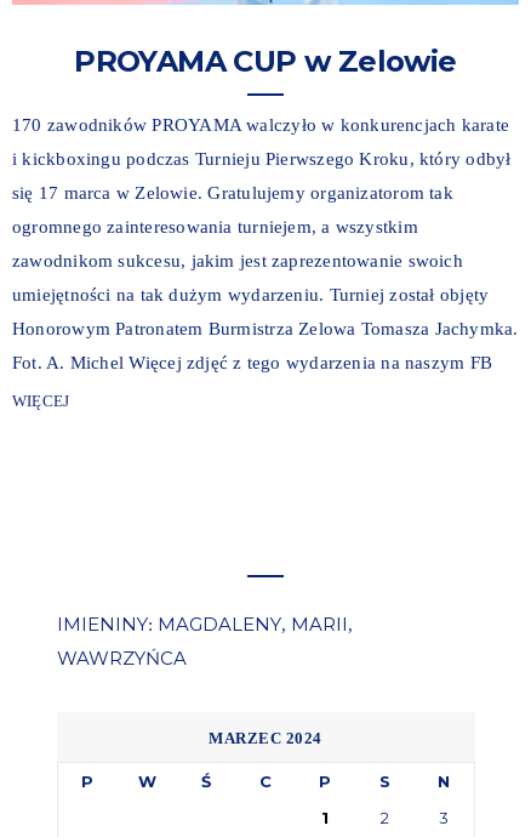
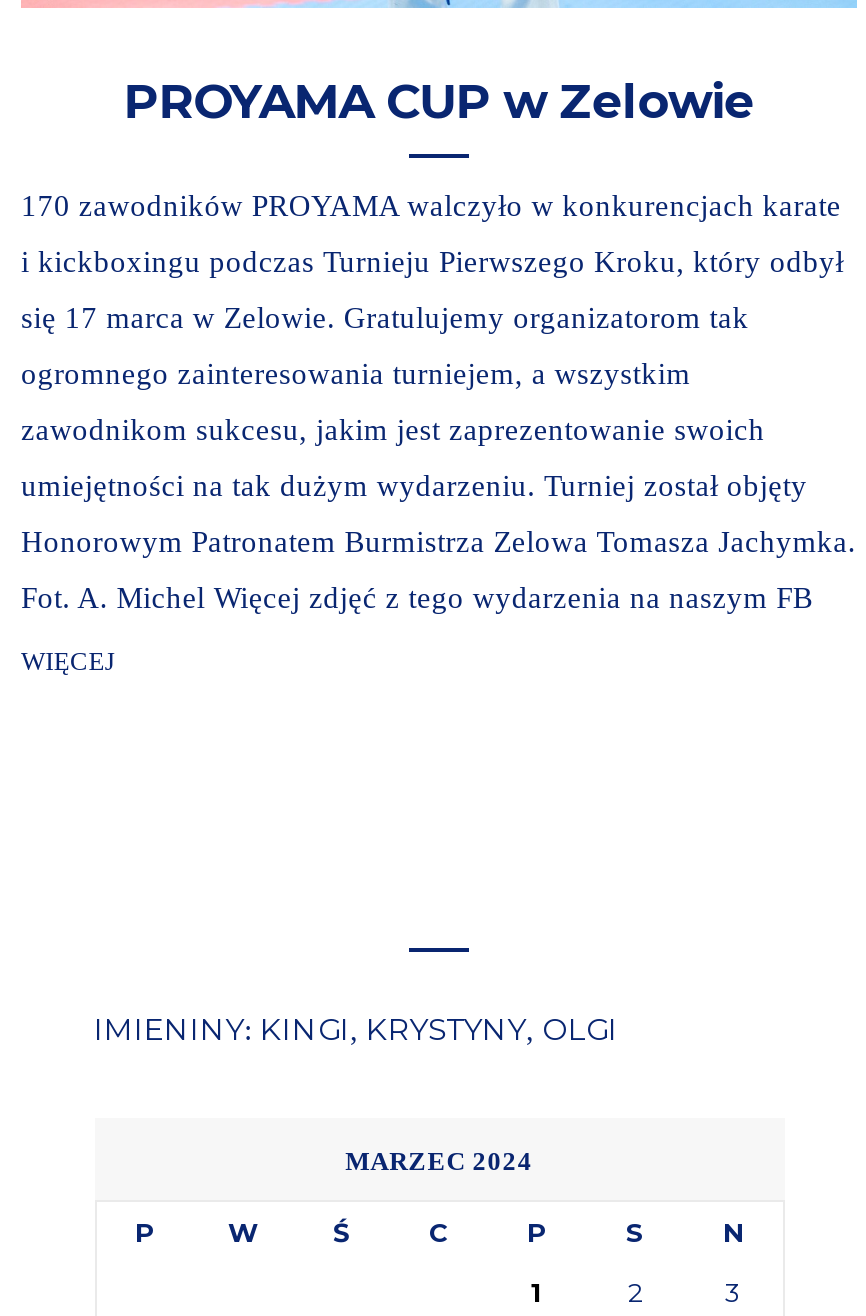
[56,612,352,669] IMIENINY: MAGDALENY, MARII, | WAWRZYŃCA -> [94,1009,618,1047] IMIENINY: KINGI, KRYSTYNY, OLGI

